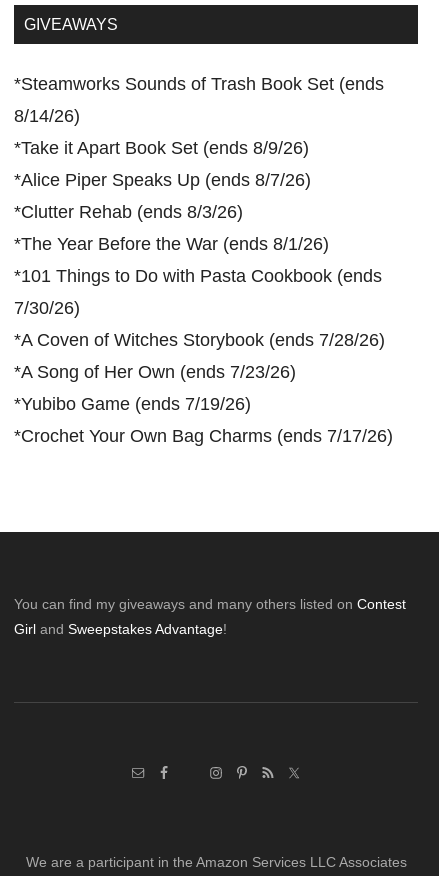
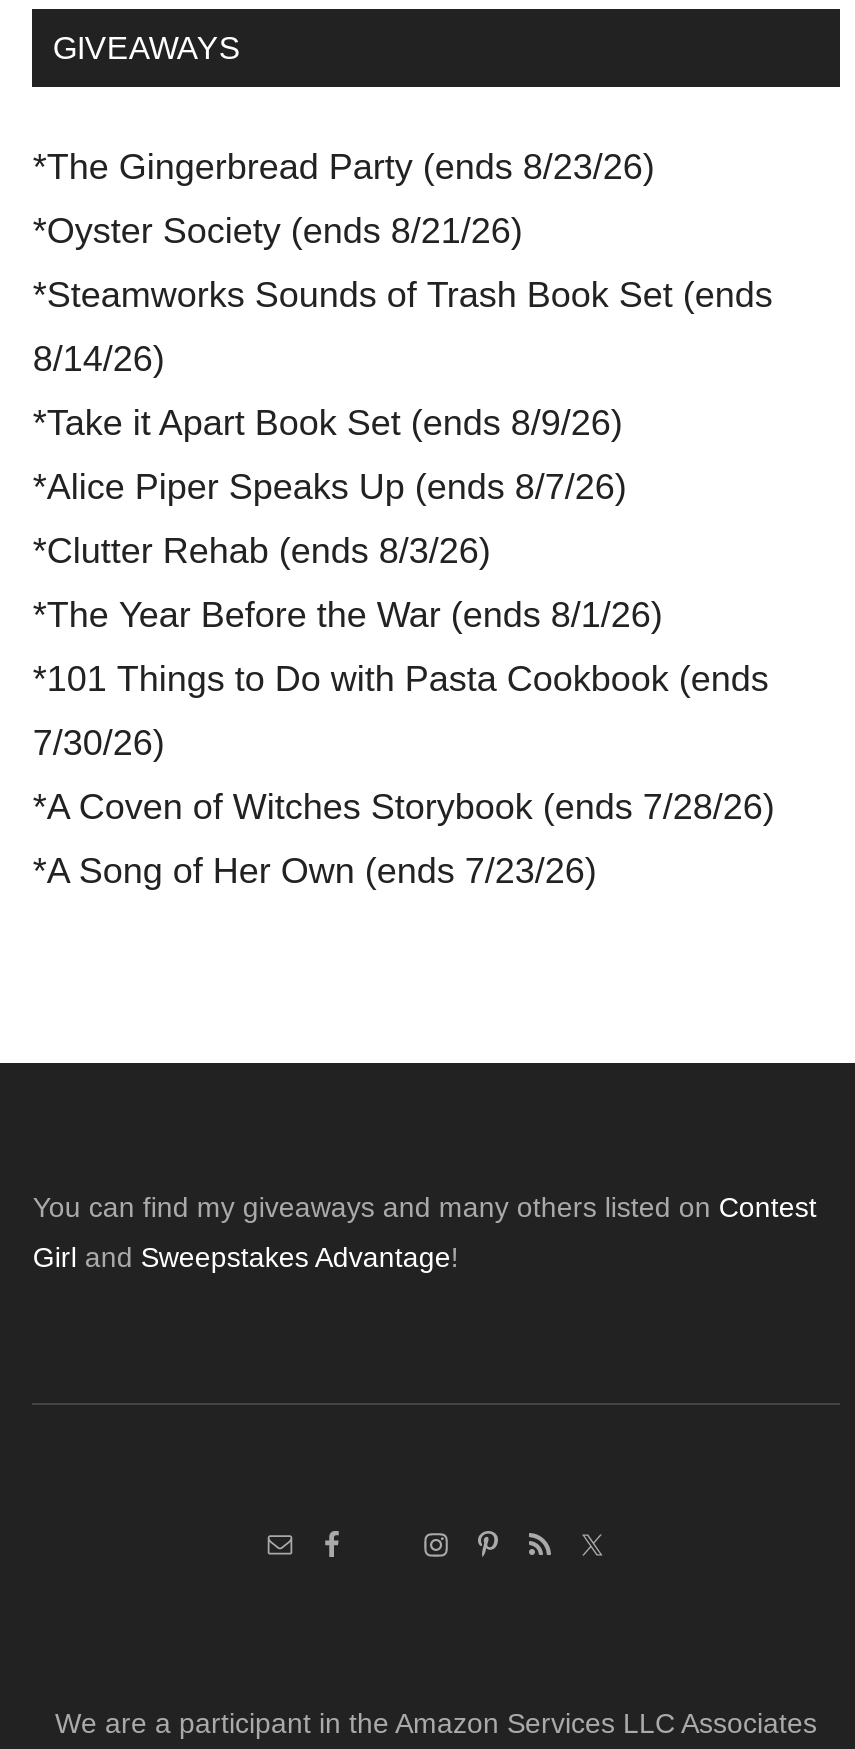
none -> [33,147,655,251] *The Gingerbread Party (ends 8/23/26) | *Oyster Society (ends 8/21/26)
moved [14,74,385,382] -> [33,275,775,891]: *Steamworks Sounds of Trash Book Set (ends | 8/14/26) | *Take it Apart Book Set (ends 8/9/26) | ... | *A Coven of Witches Storybook (ends 7/28/26) | *A Song of Her Own (ends 7/23/26)
[14,394,393,446] *Yubibo Game (ends 7/19/26) | *Crochet Your Own Bag Charms (ends 7/17/26) -> none

